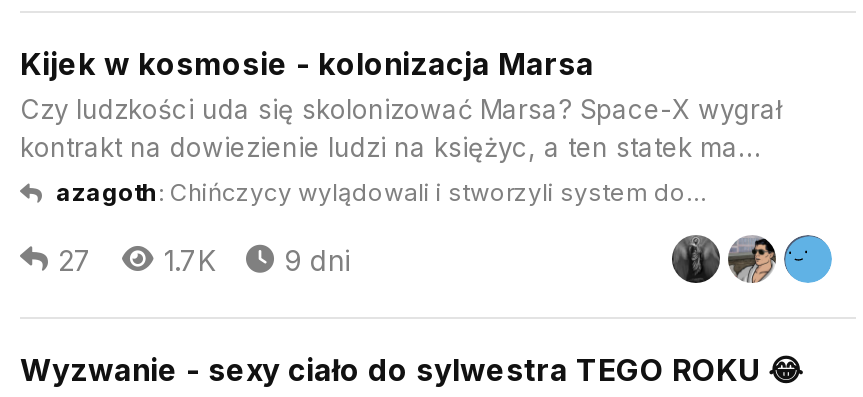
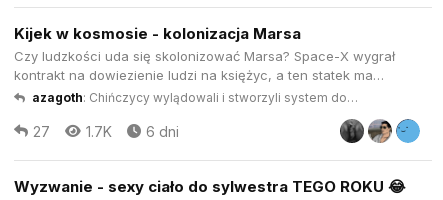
[164,242,350,276] 1.7K 9 dni -> [86,122,179,139] 1.7K 6 dni

